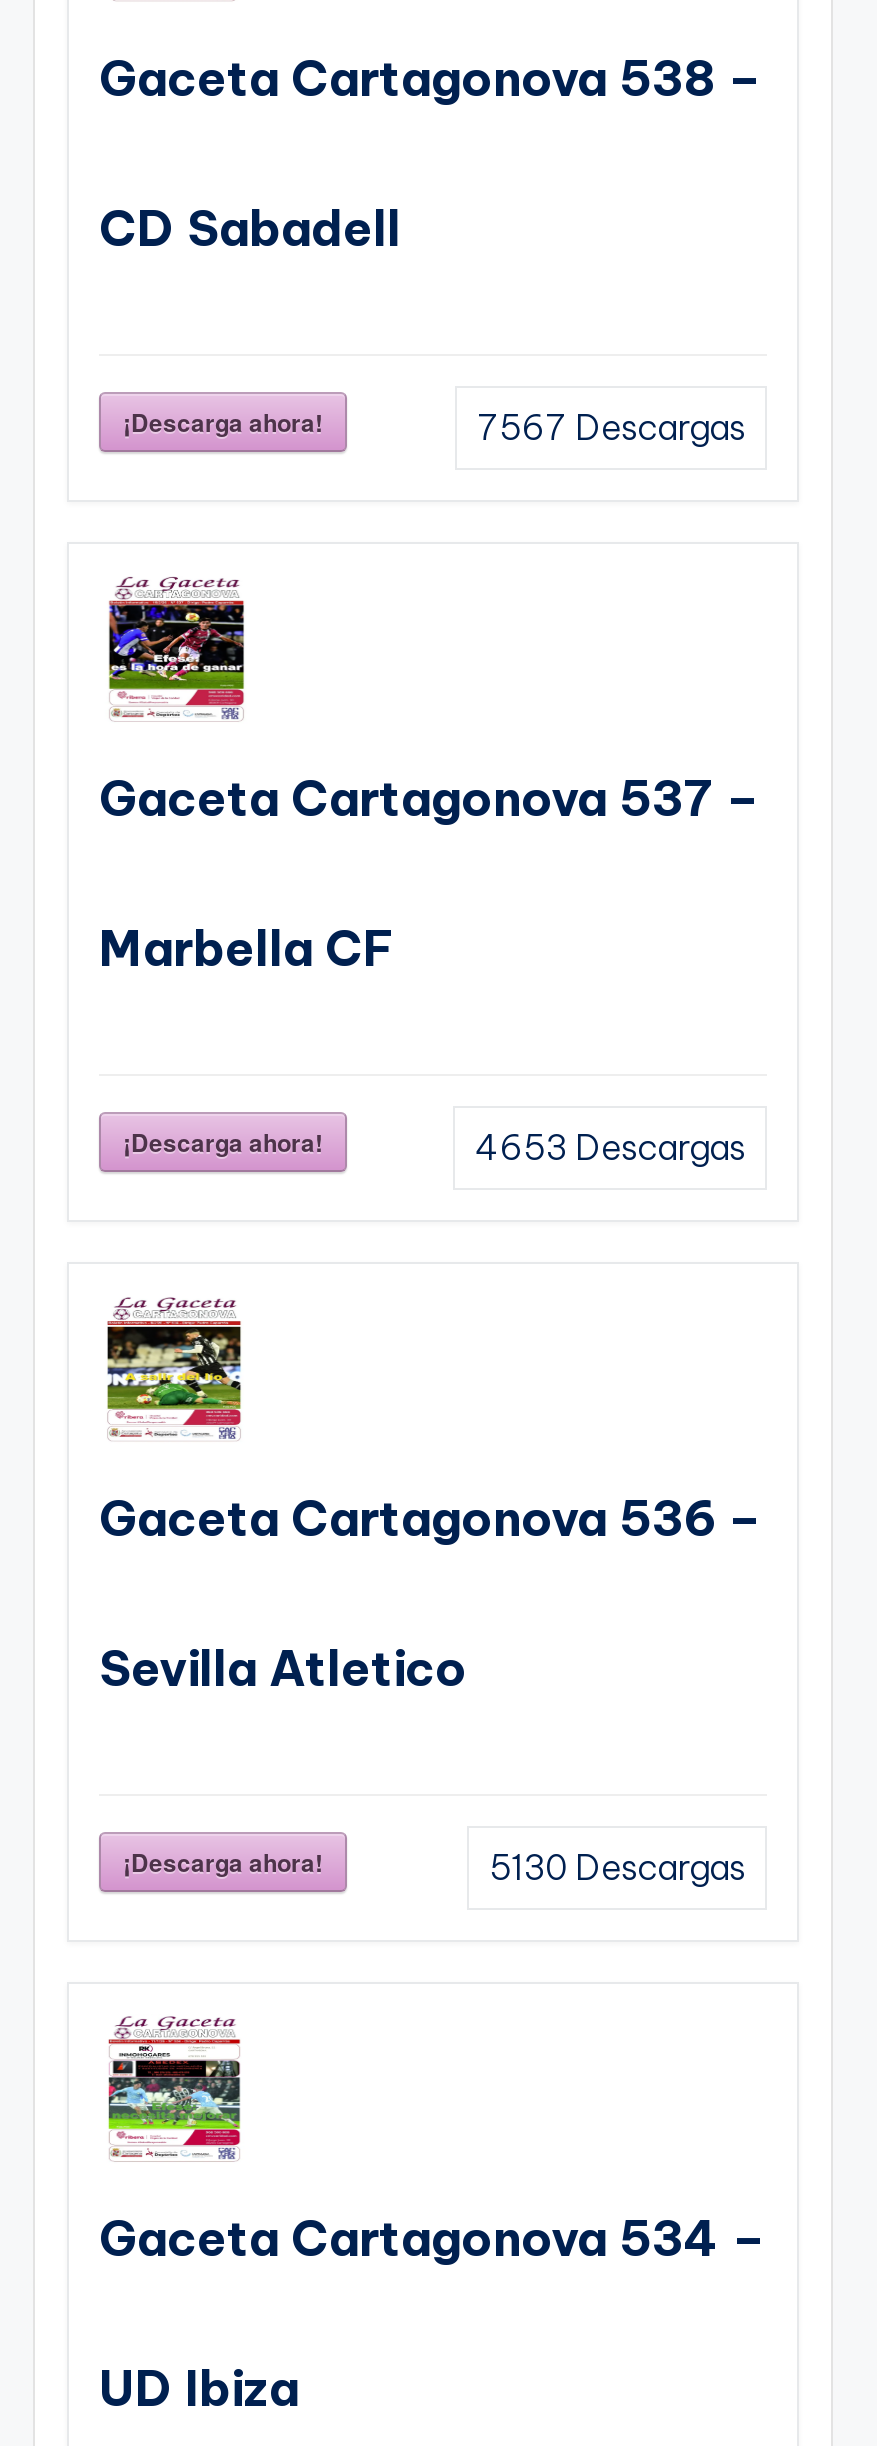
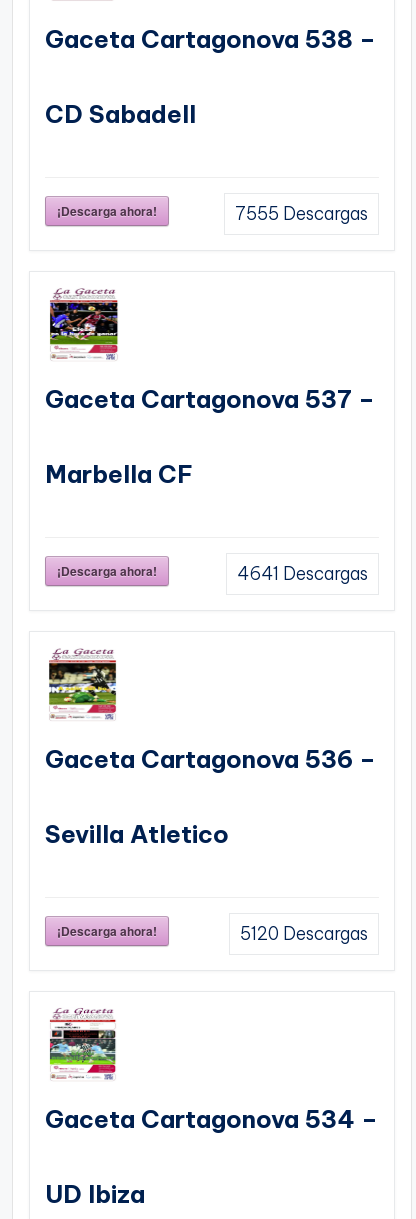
[477,406,745,450] 7567 Descargas -> [235,203,368,225] 7555 Descargas
[475,1126,745,1170] 4653 Descargas -> [237,563,368,585] 4641 Descargas
[489,1846,745,1890] 5130 Descargas -> [240,923,368,945] 5120 Descargas

